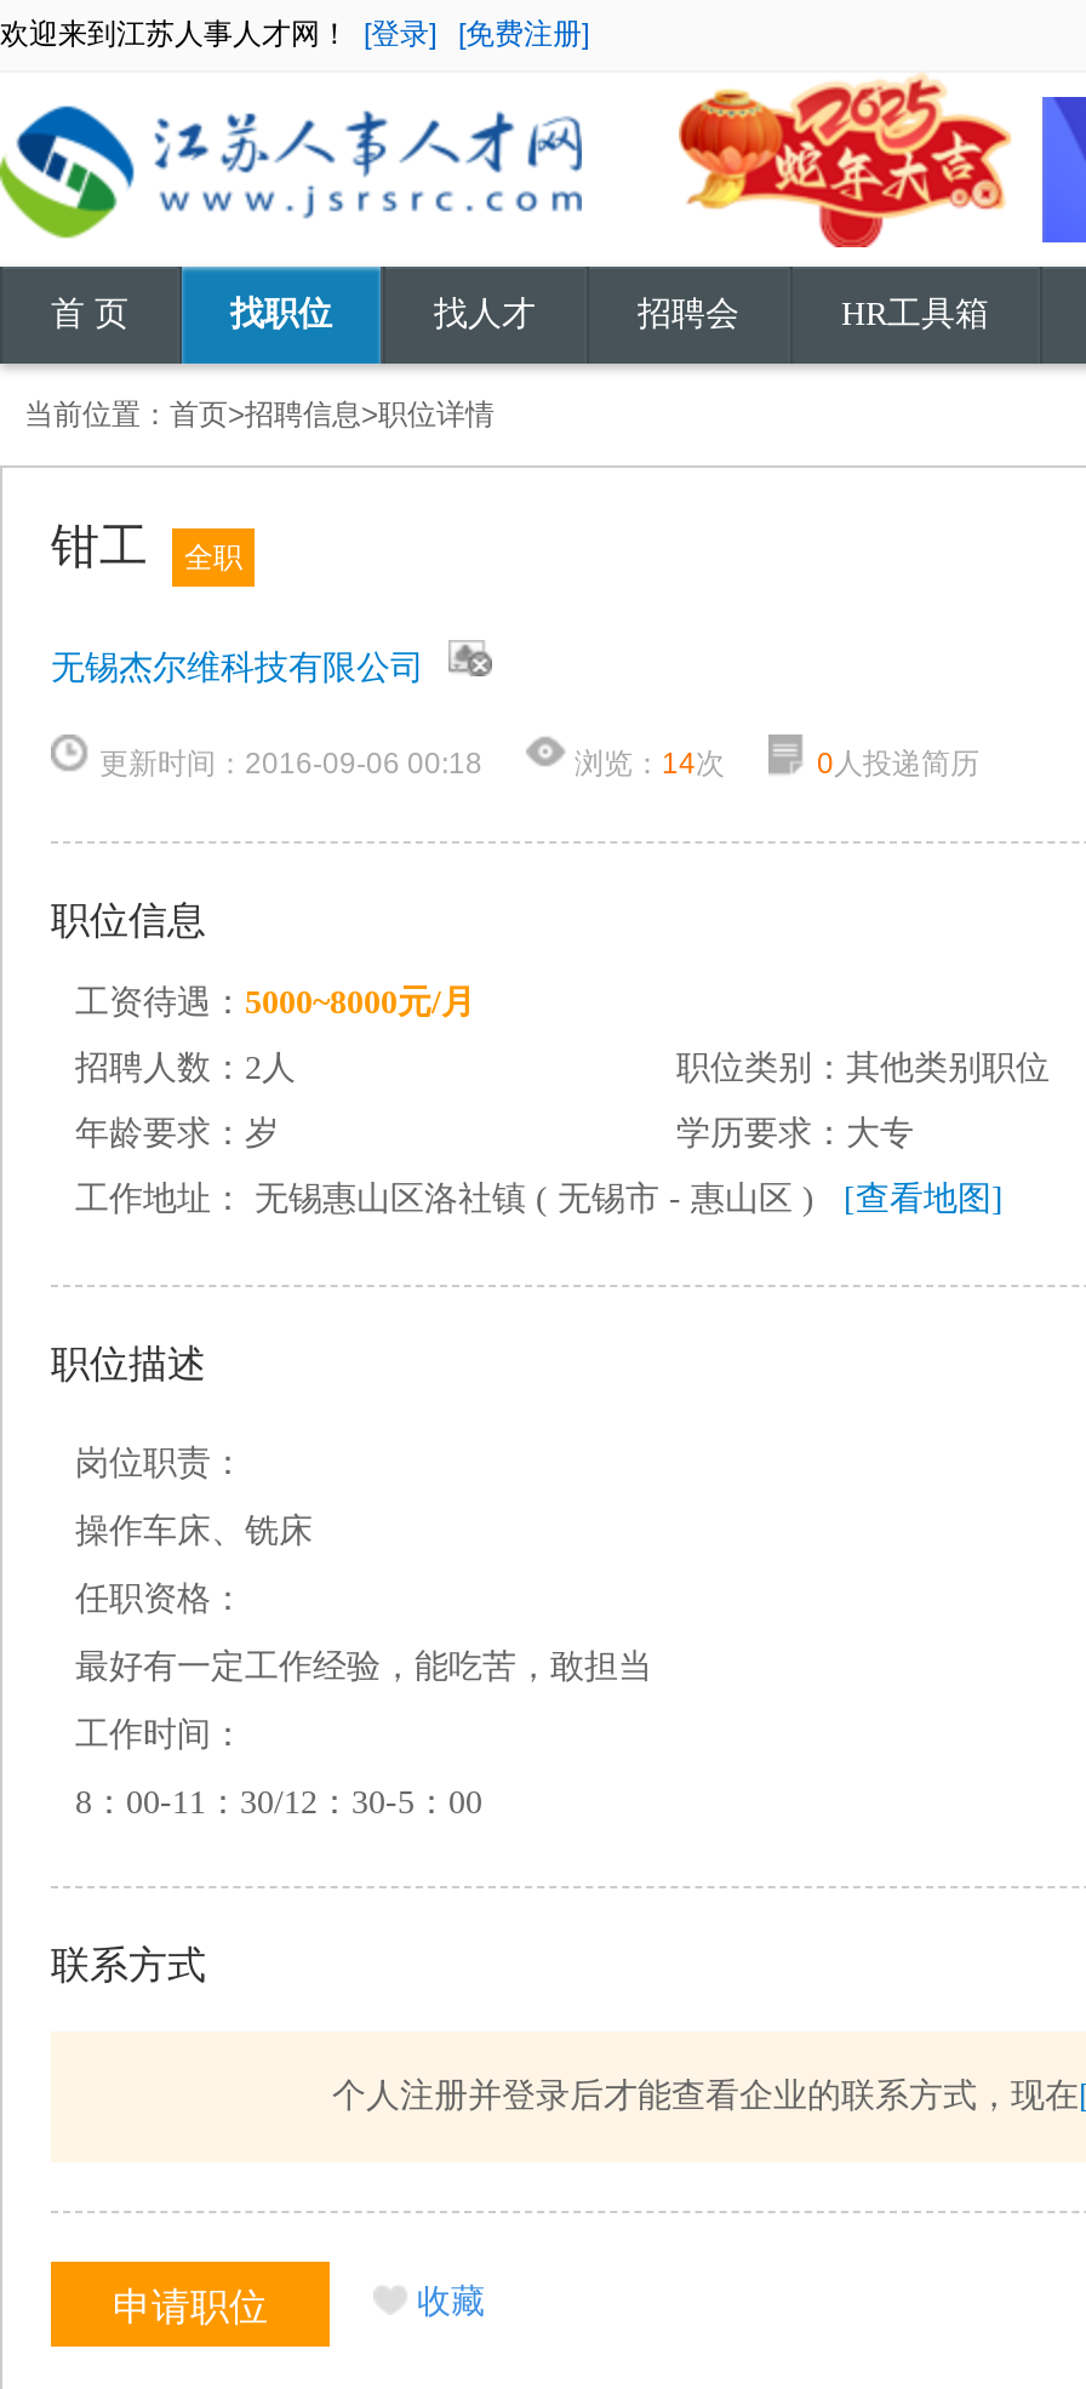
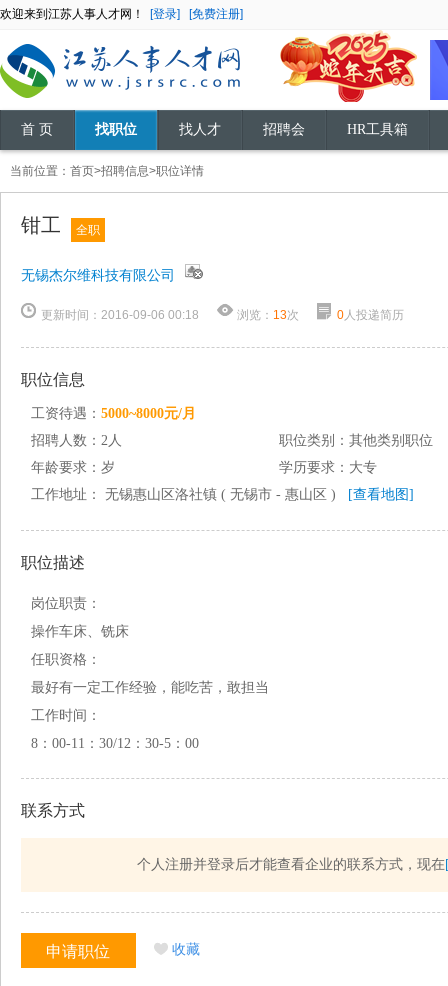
[575,747,725,781] 浏览：14次 -> [237,308,299,322] 浏览：13次

